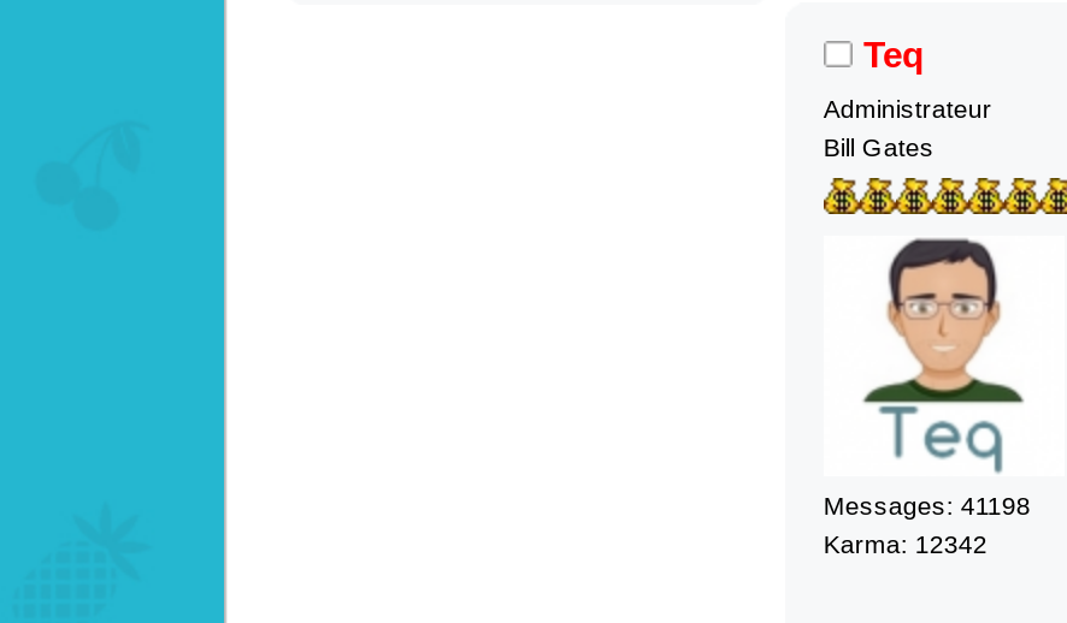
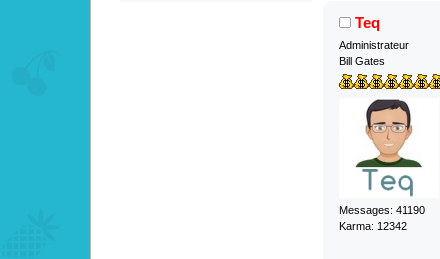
[823,492,1031,521] Messages: 41198 -> [339,204,425,216] Messages: 41190

